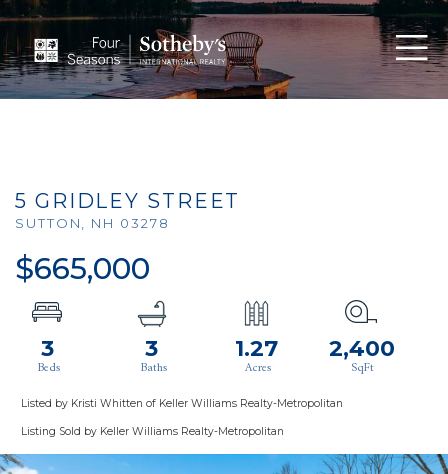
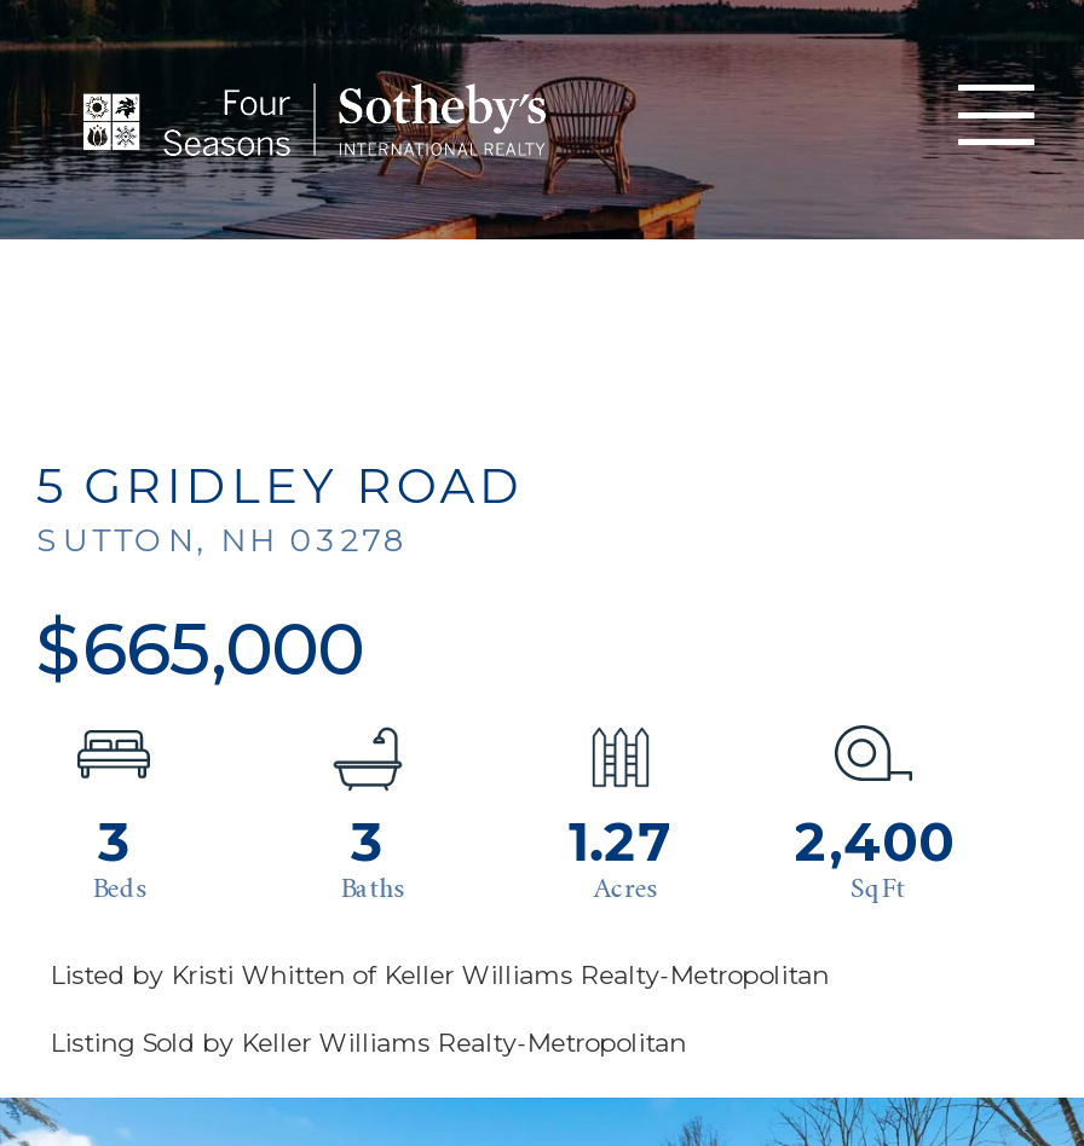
[15,189,240,213] 5 GRIDLEY STREET -> [36,456,524,514] 5 GRIDLEY ROAD

